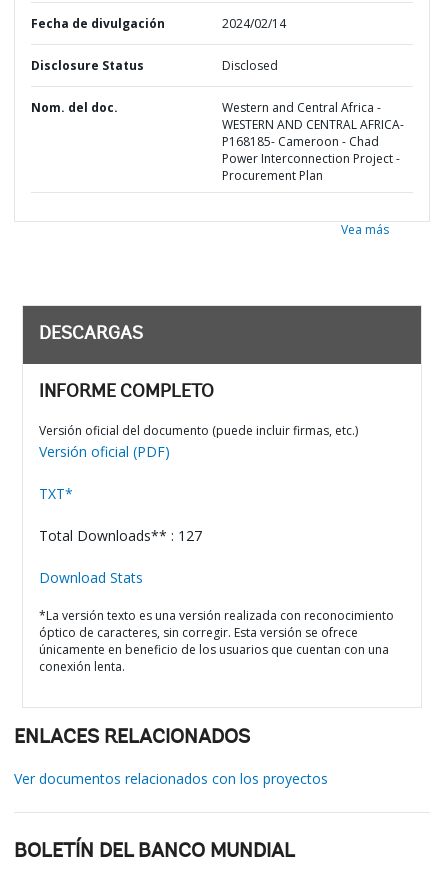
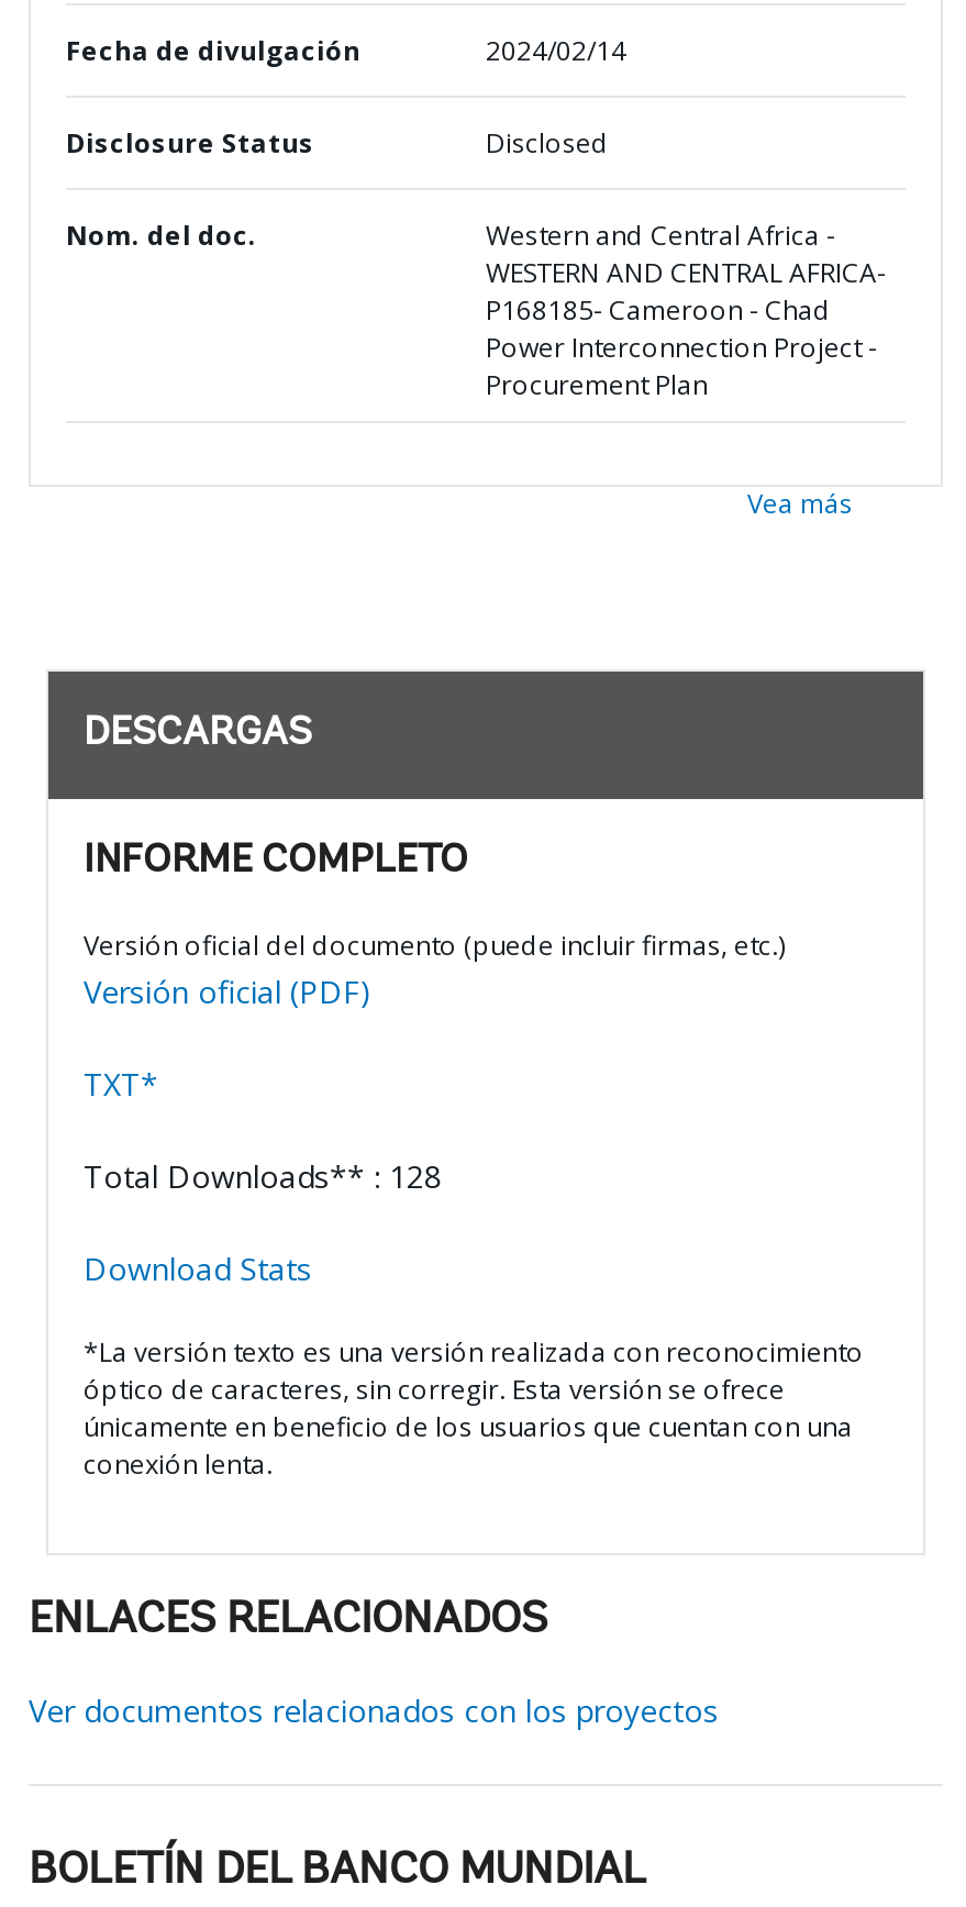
[39,526,202,545] Total Downloads** : 127 -> [84,1155,442,1197] Total Downloads** : 128

